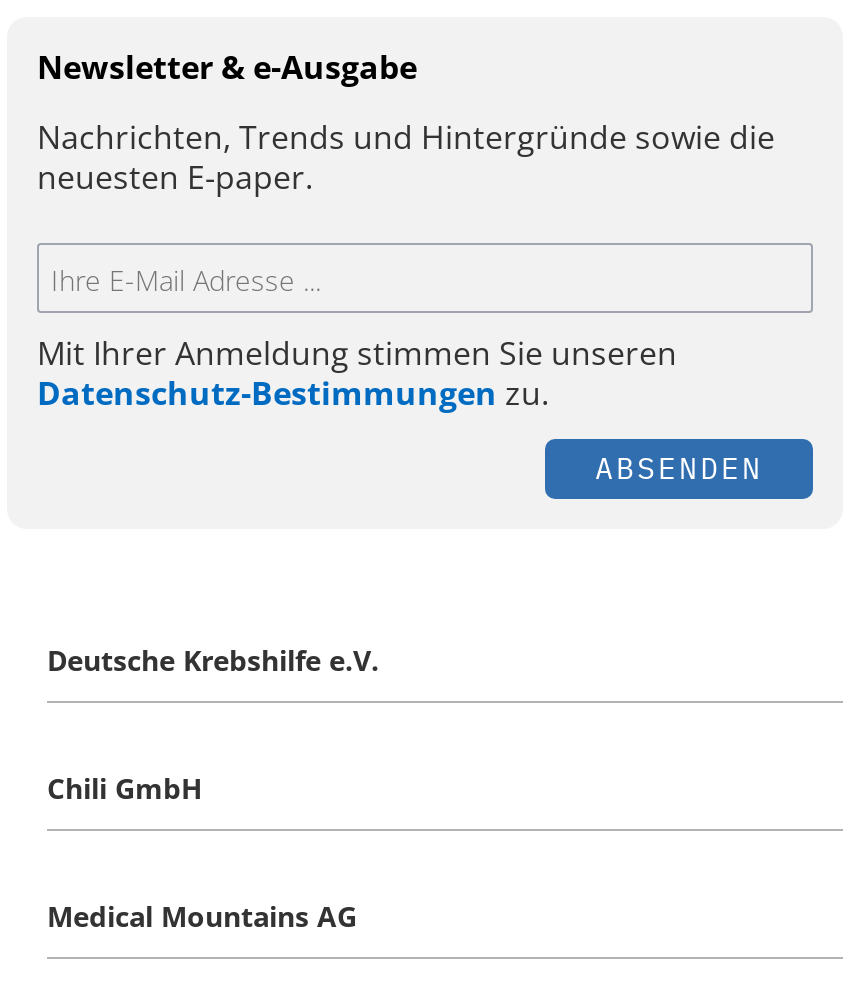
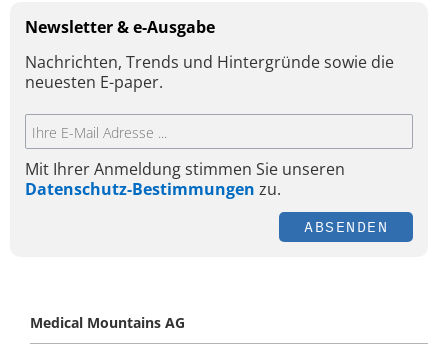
[47,641,379,807] Deutsche Krebshilfe e.V. | Chili GmbH -> none

